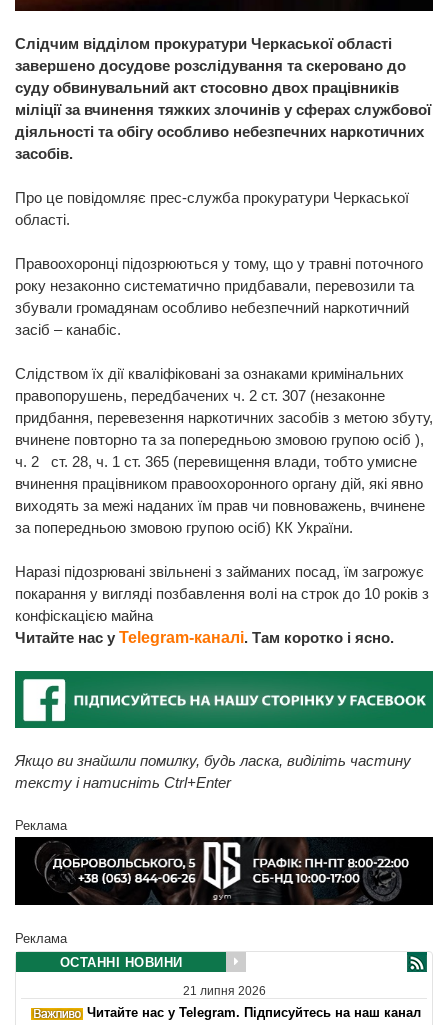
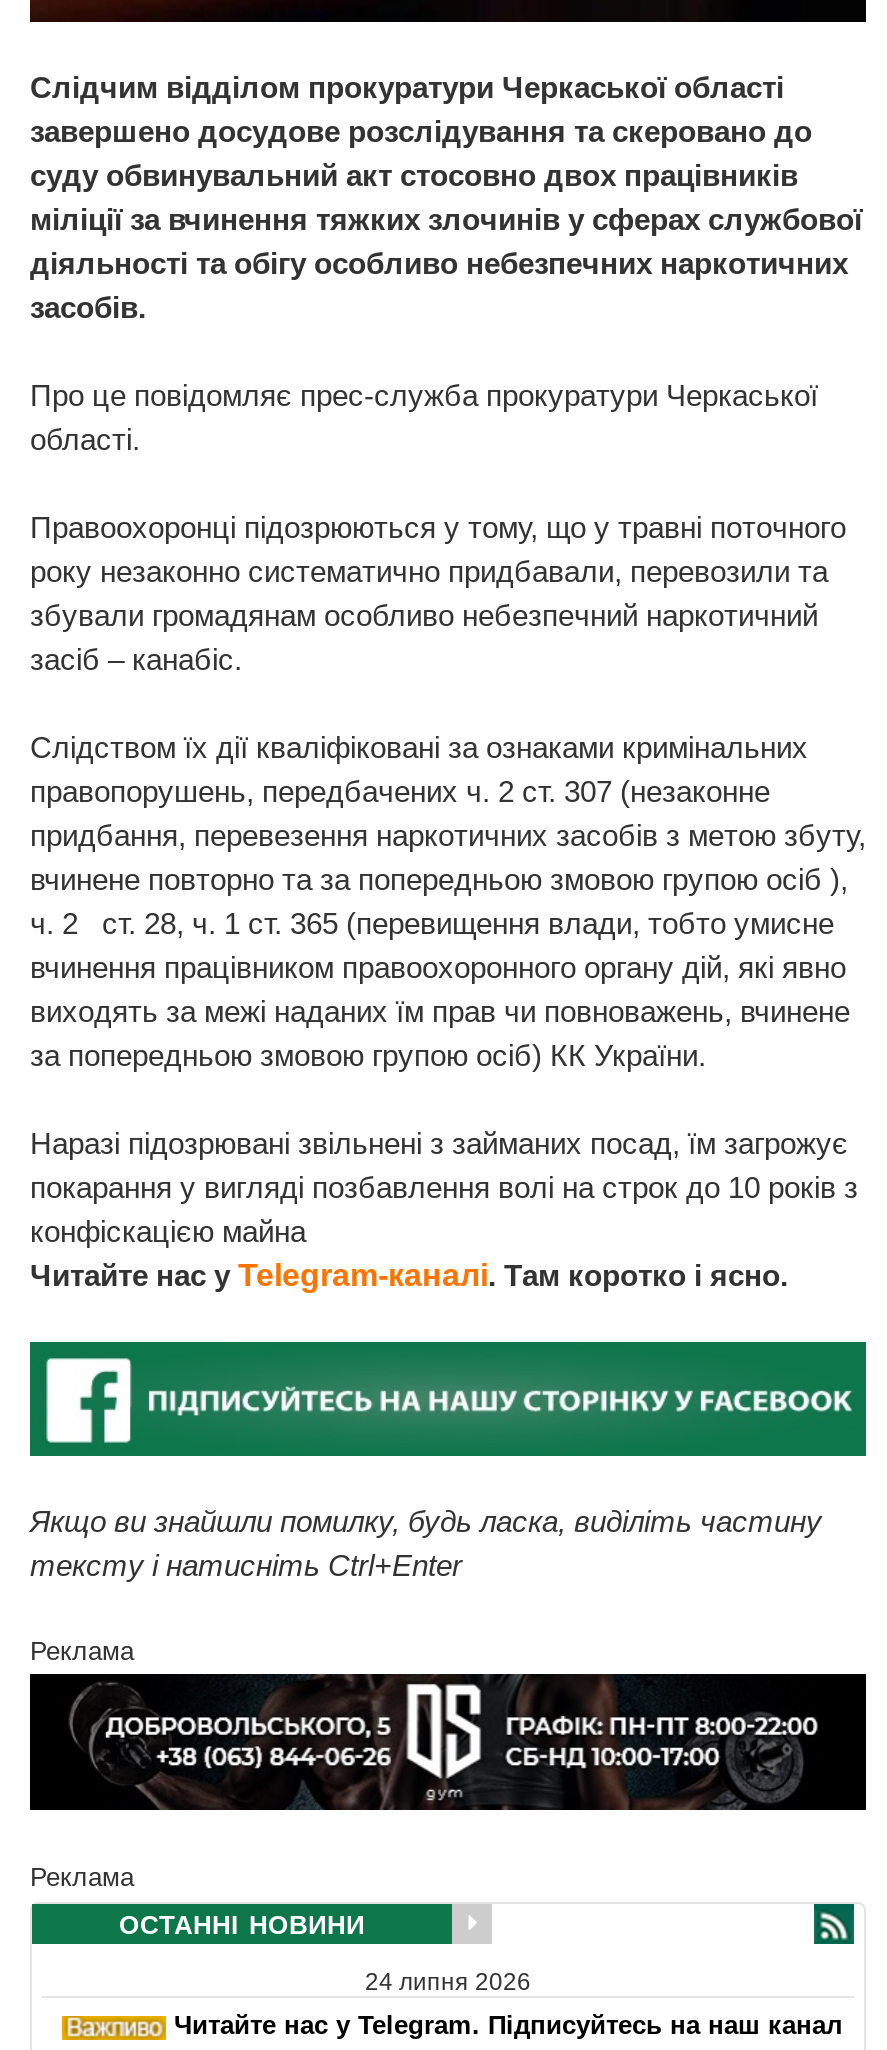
[182,984,265,998] 21 липня 2026 -> [365,1968,531,1996] 24 липня 2026

